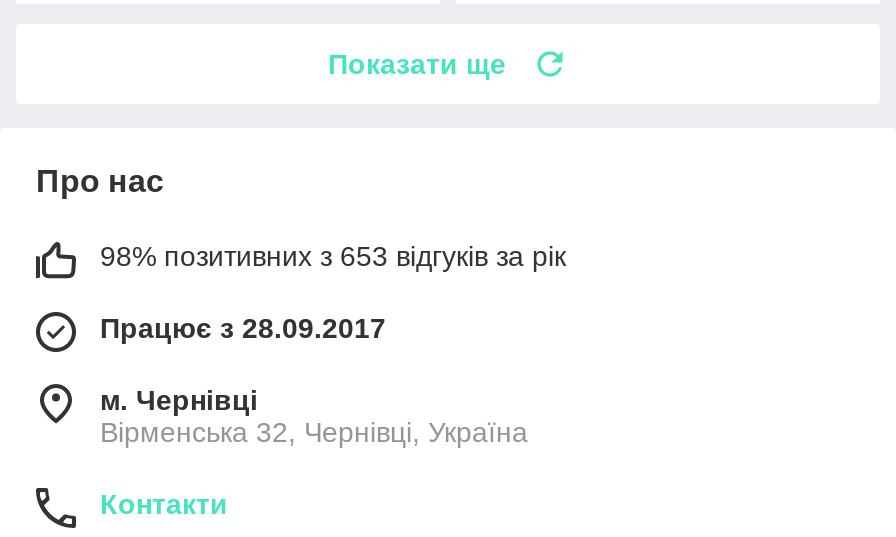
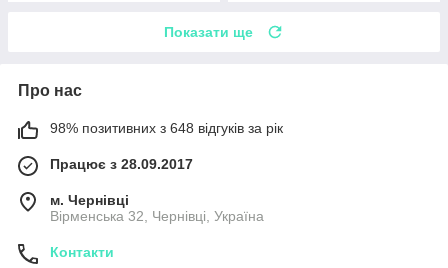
[100,240,566,272] 98% позитивних з 653 відгуків за рік -> [50,120,283,136] 98% позитивних з 648 відгуків за рік

